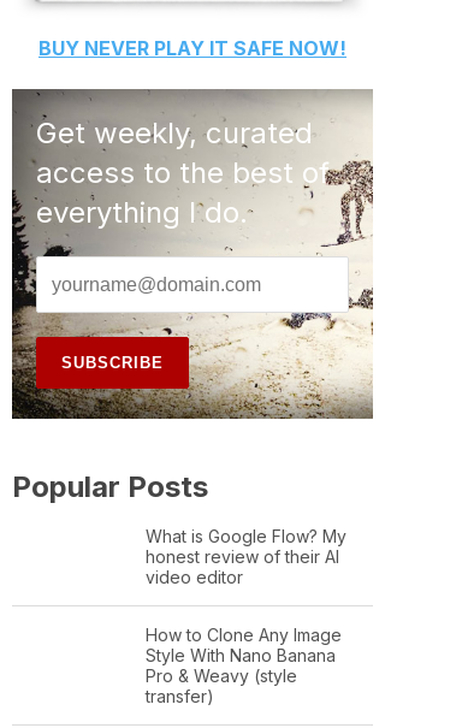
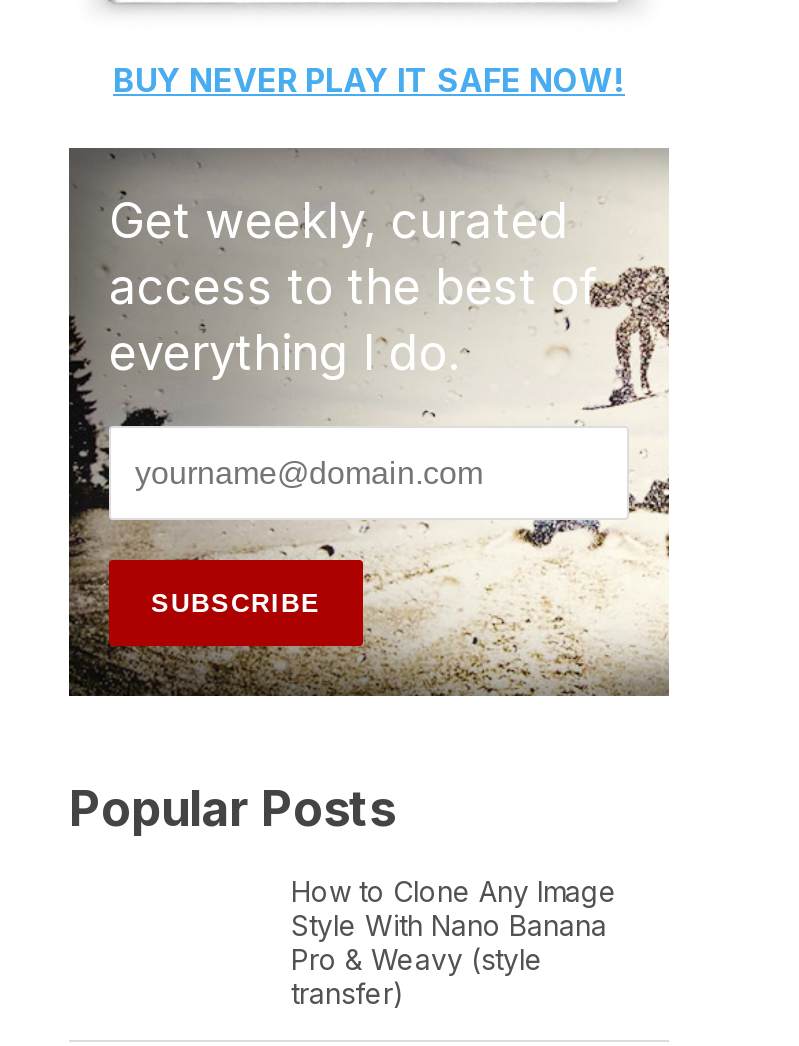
[146,526,346,587] What is Google Flow? My | honest review of their AI | video editor -> none

